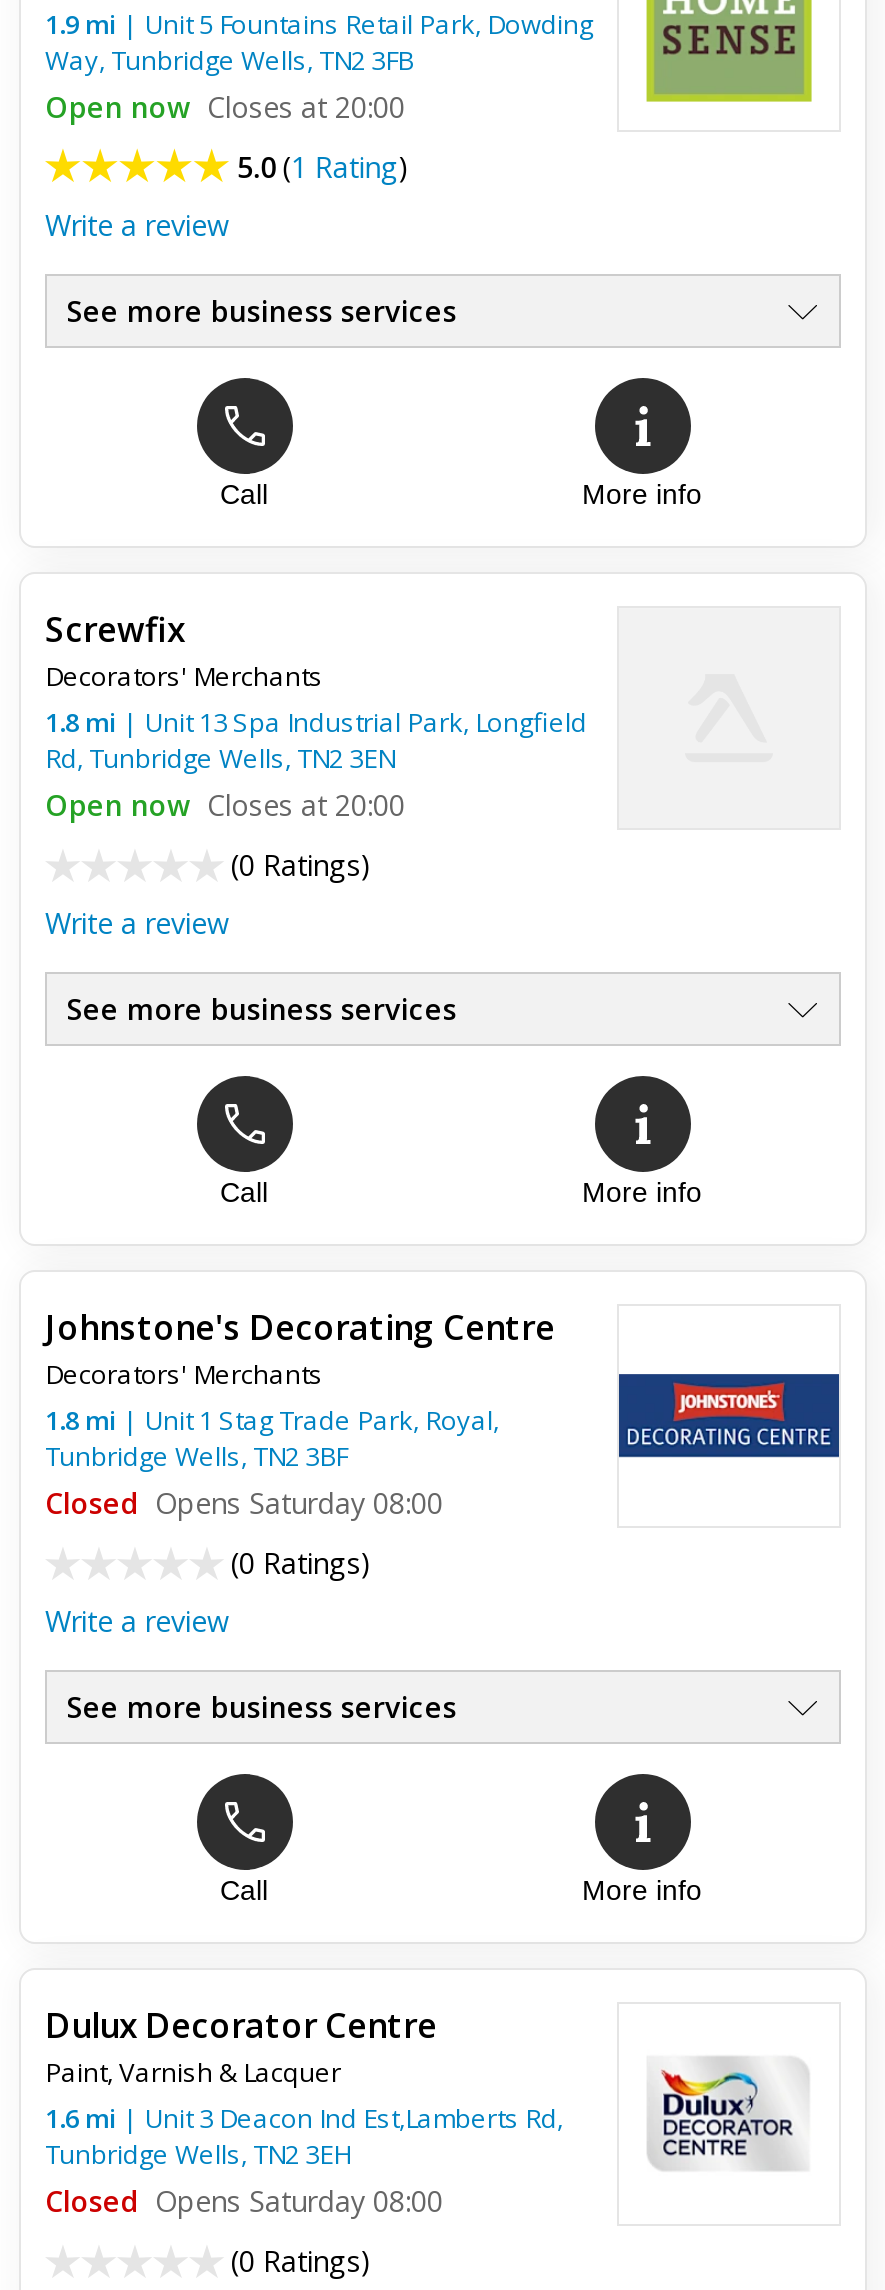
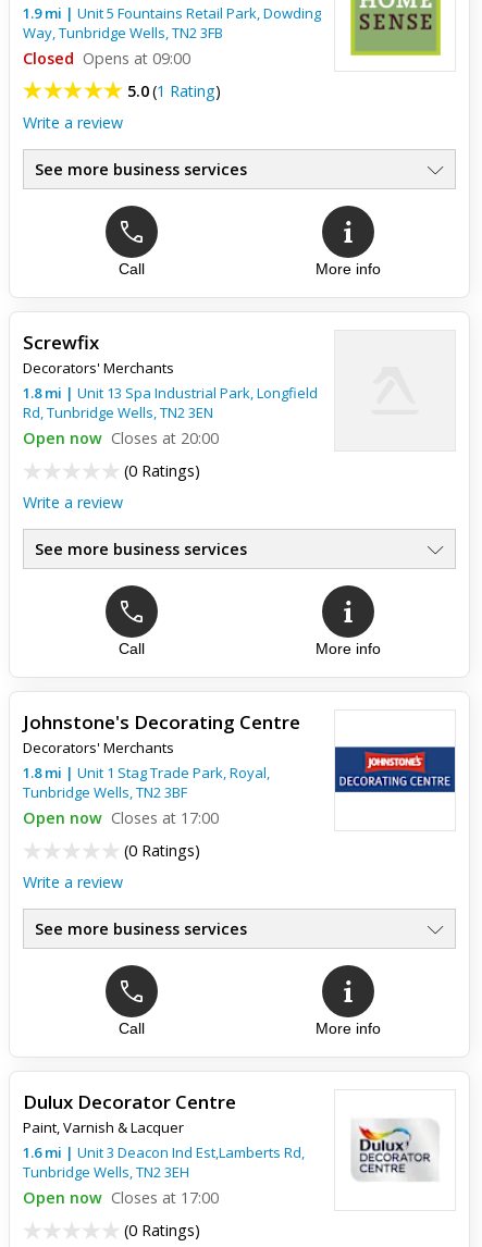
[45,88,405,126] Open now Closes at 20:00 -> [23,48,190,68] Closed Opens at 09:00
[45,1484,443,1522] Closed Opens Saturday 08:00 -> [23,807,219,828] Open now Closes at 17:00
[45,2182,443,2220] Closed Opens Saturday 08:00 -> [23,1187,219,1208] Open now Closes at 17:00

